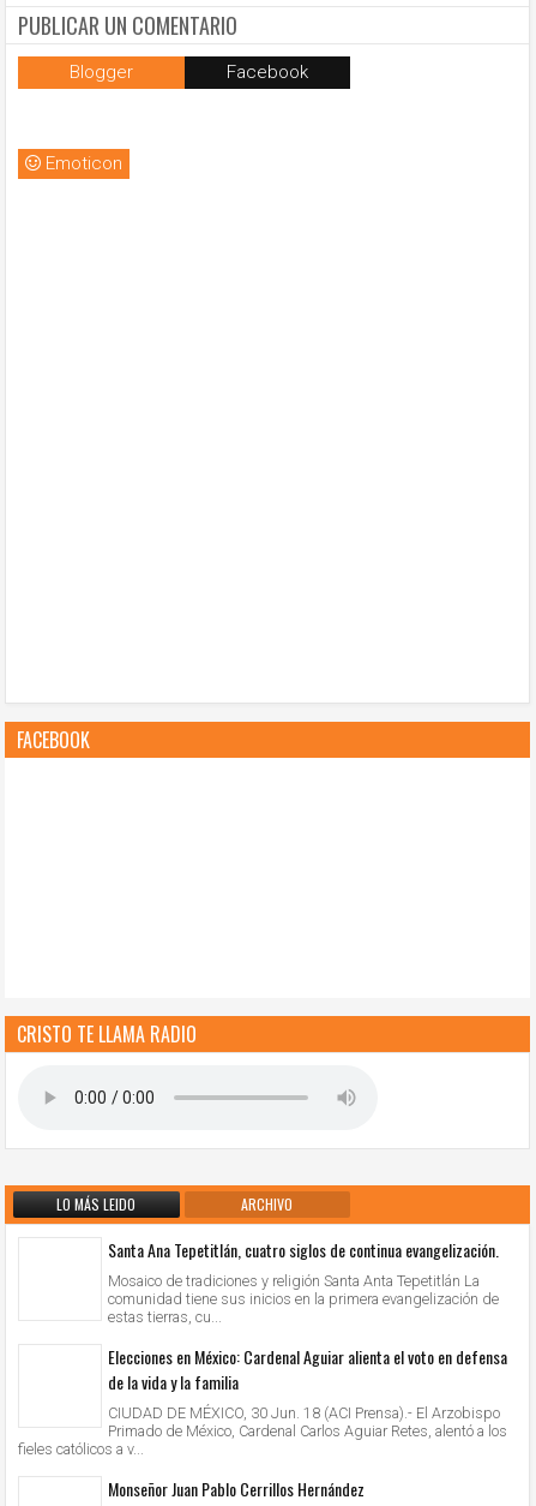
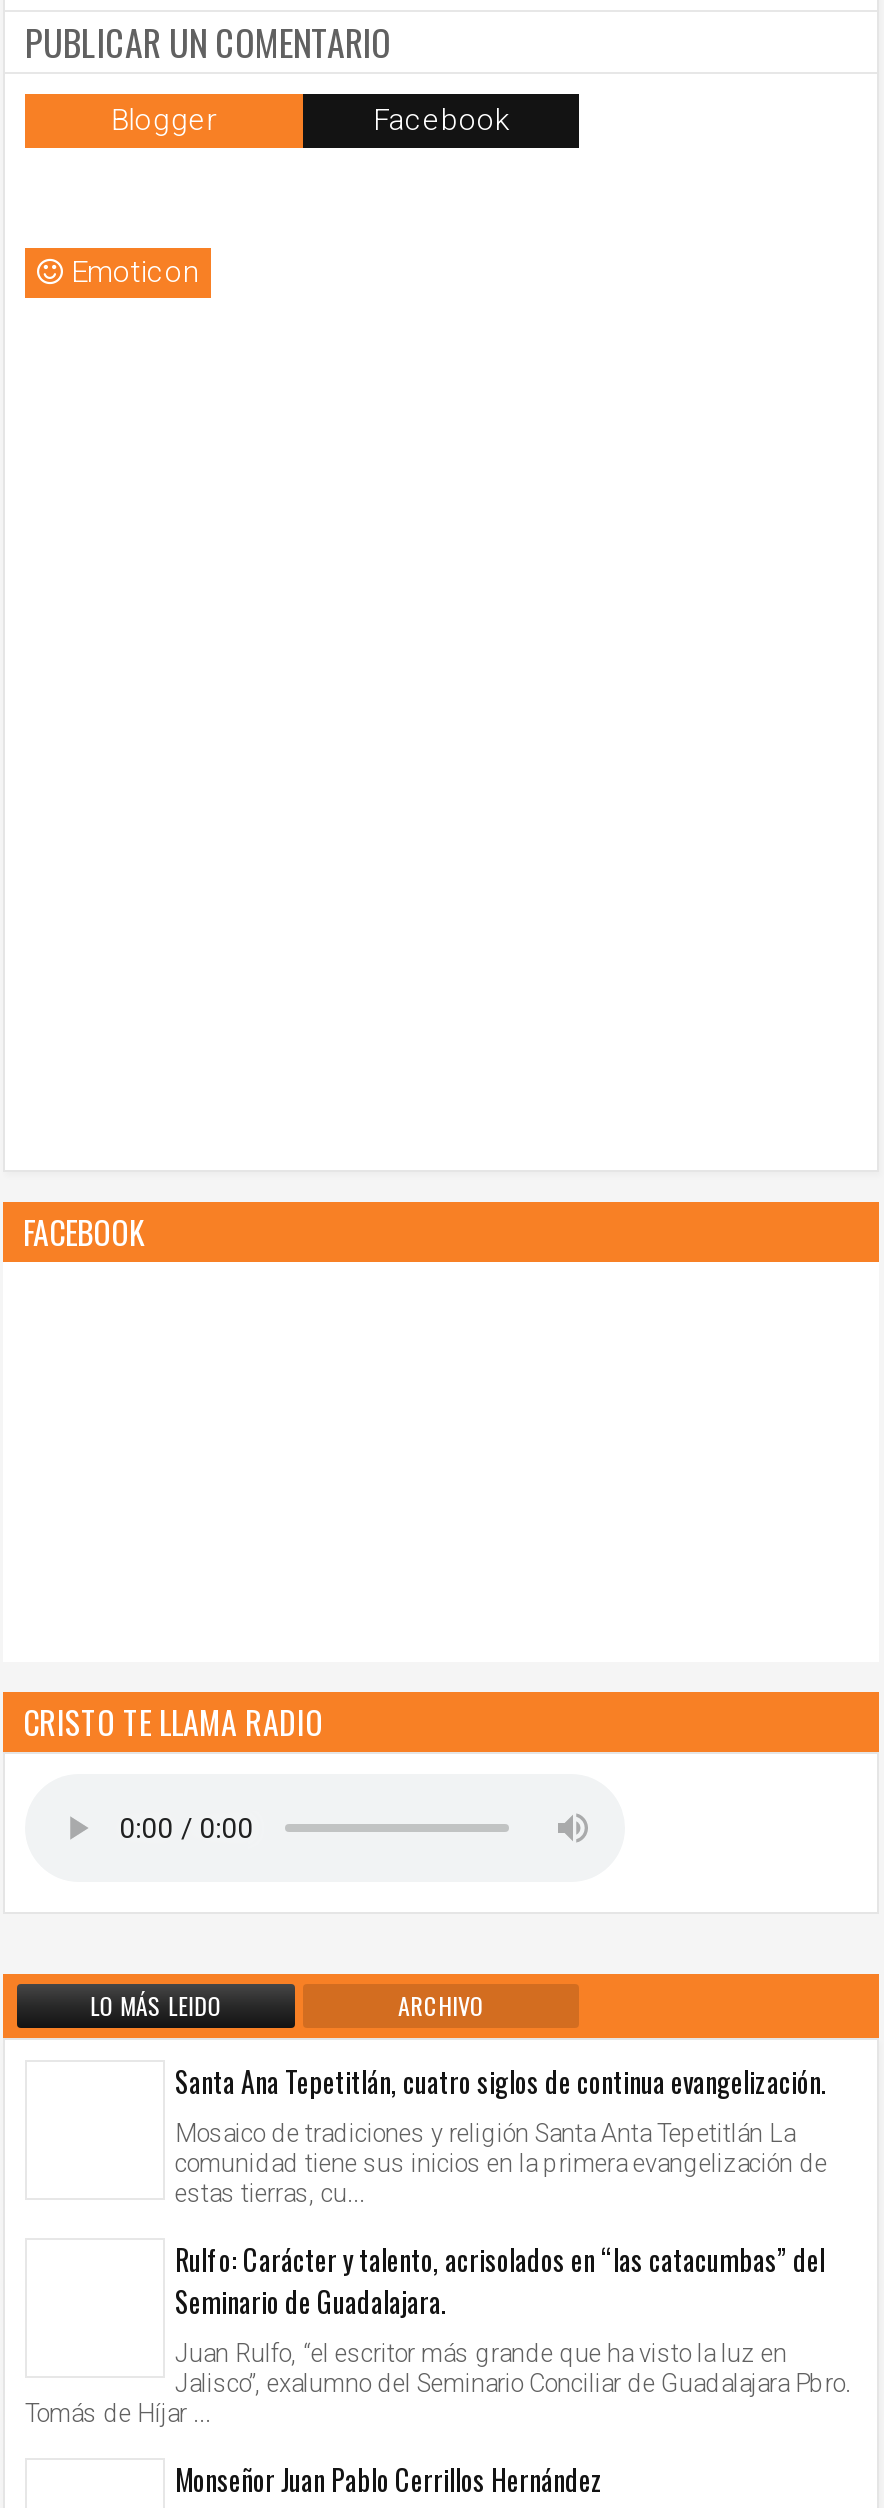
[18,1344,507,1458] Elecciones en México: Cardenal Aguiar alienta el voto en defensa | de la vida y la familia | CIUDAD DE MÉXICO, 30 Jun. 18 (ACI Prensa).- El Arzobispo | Primado de México, Cardenal Carlos Aguiar Retes, alentó a los | fieles católicos a v... -> [25,2238,851,2428] Rulfo: Carácter y talento, acrisolados en “las catacumbas” del | Seminario de Guadalajara. | Juan Rulfo, “el escritor más grande que ha visto la luz en | Jalisco”, exalumno del Seminario Conciliar de Guadalajara Pbro. | Tomás de Híjar ...

